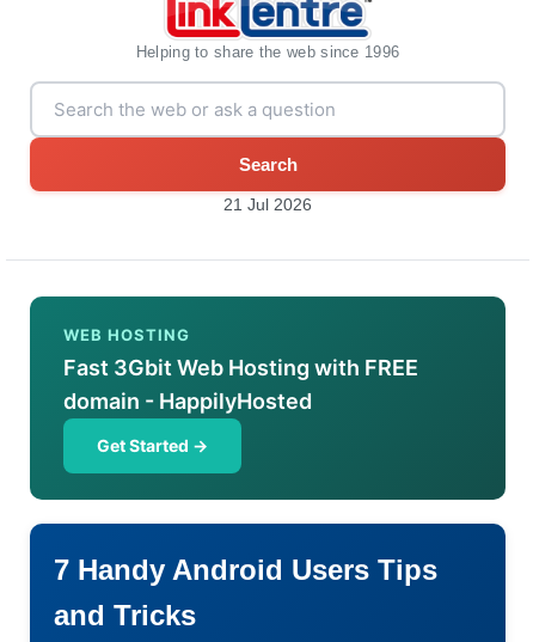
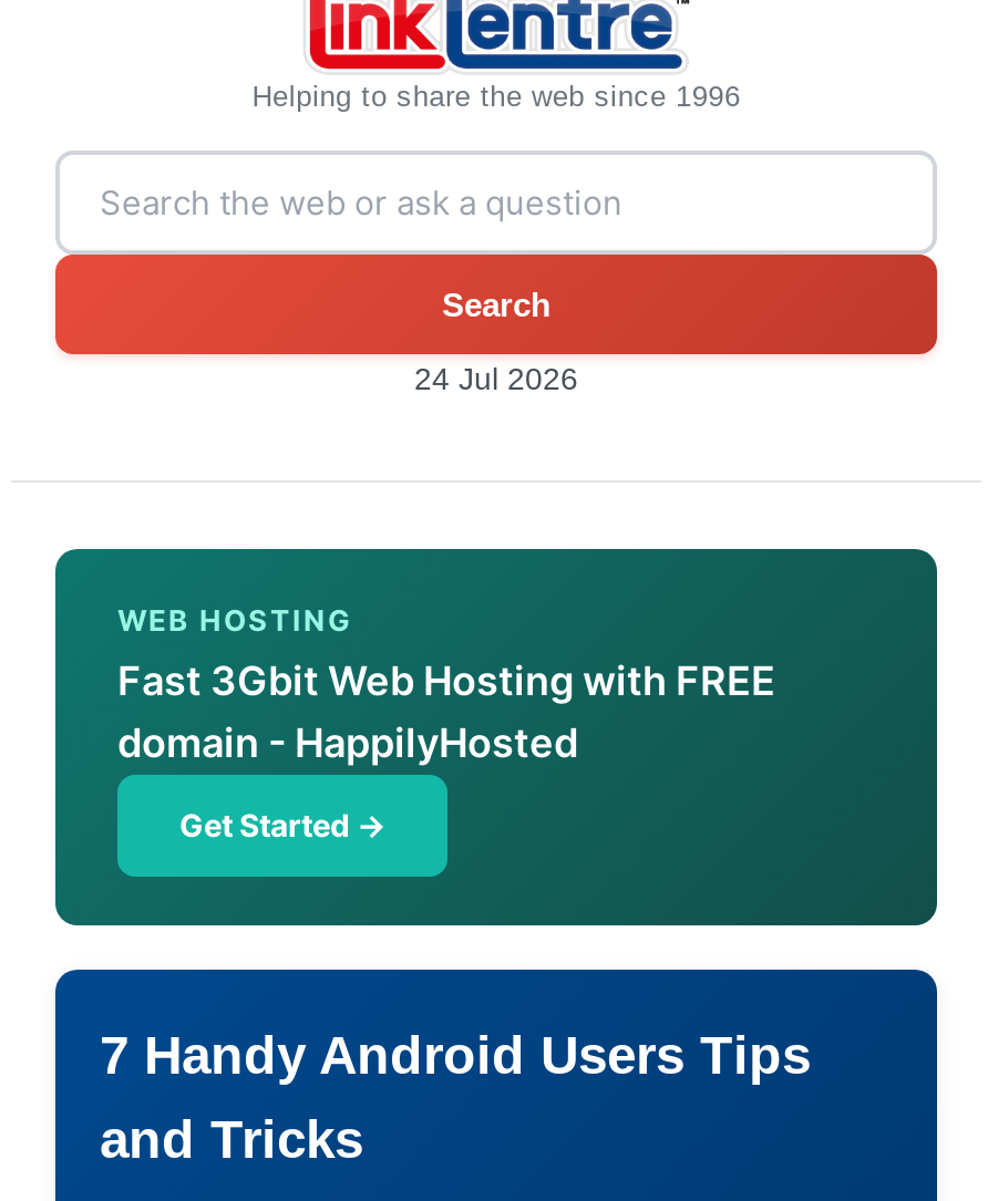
[223,195,312,214] 21 Jul 2026 -> [414,361,578,396] 24 Jul 2026

